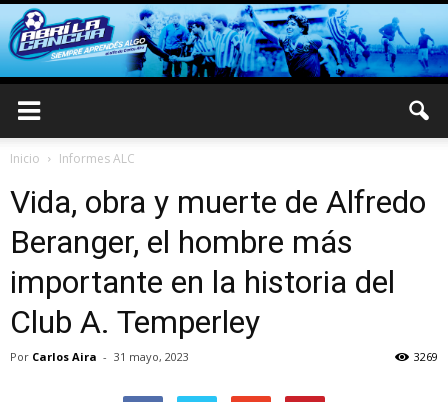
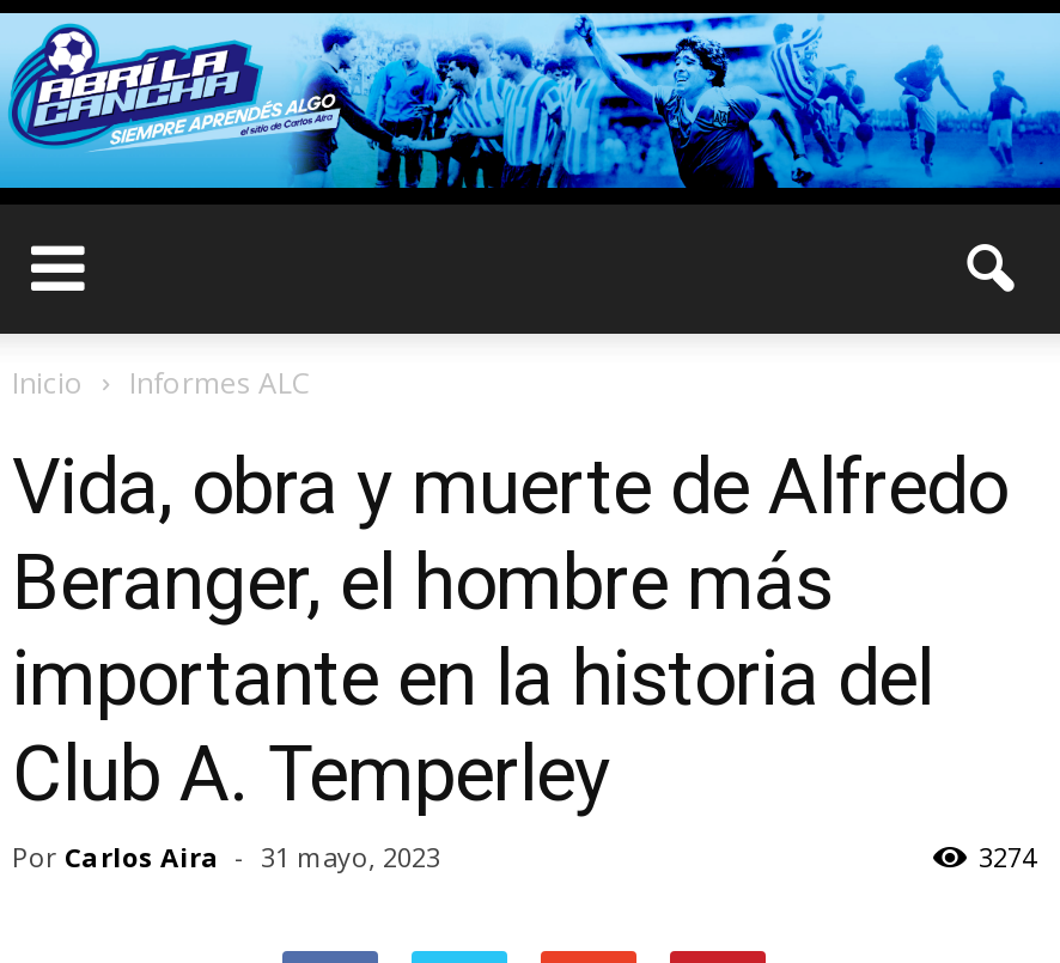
[414,349,438,364] 3269 -> [979,839,1036,874] 3274

